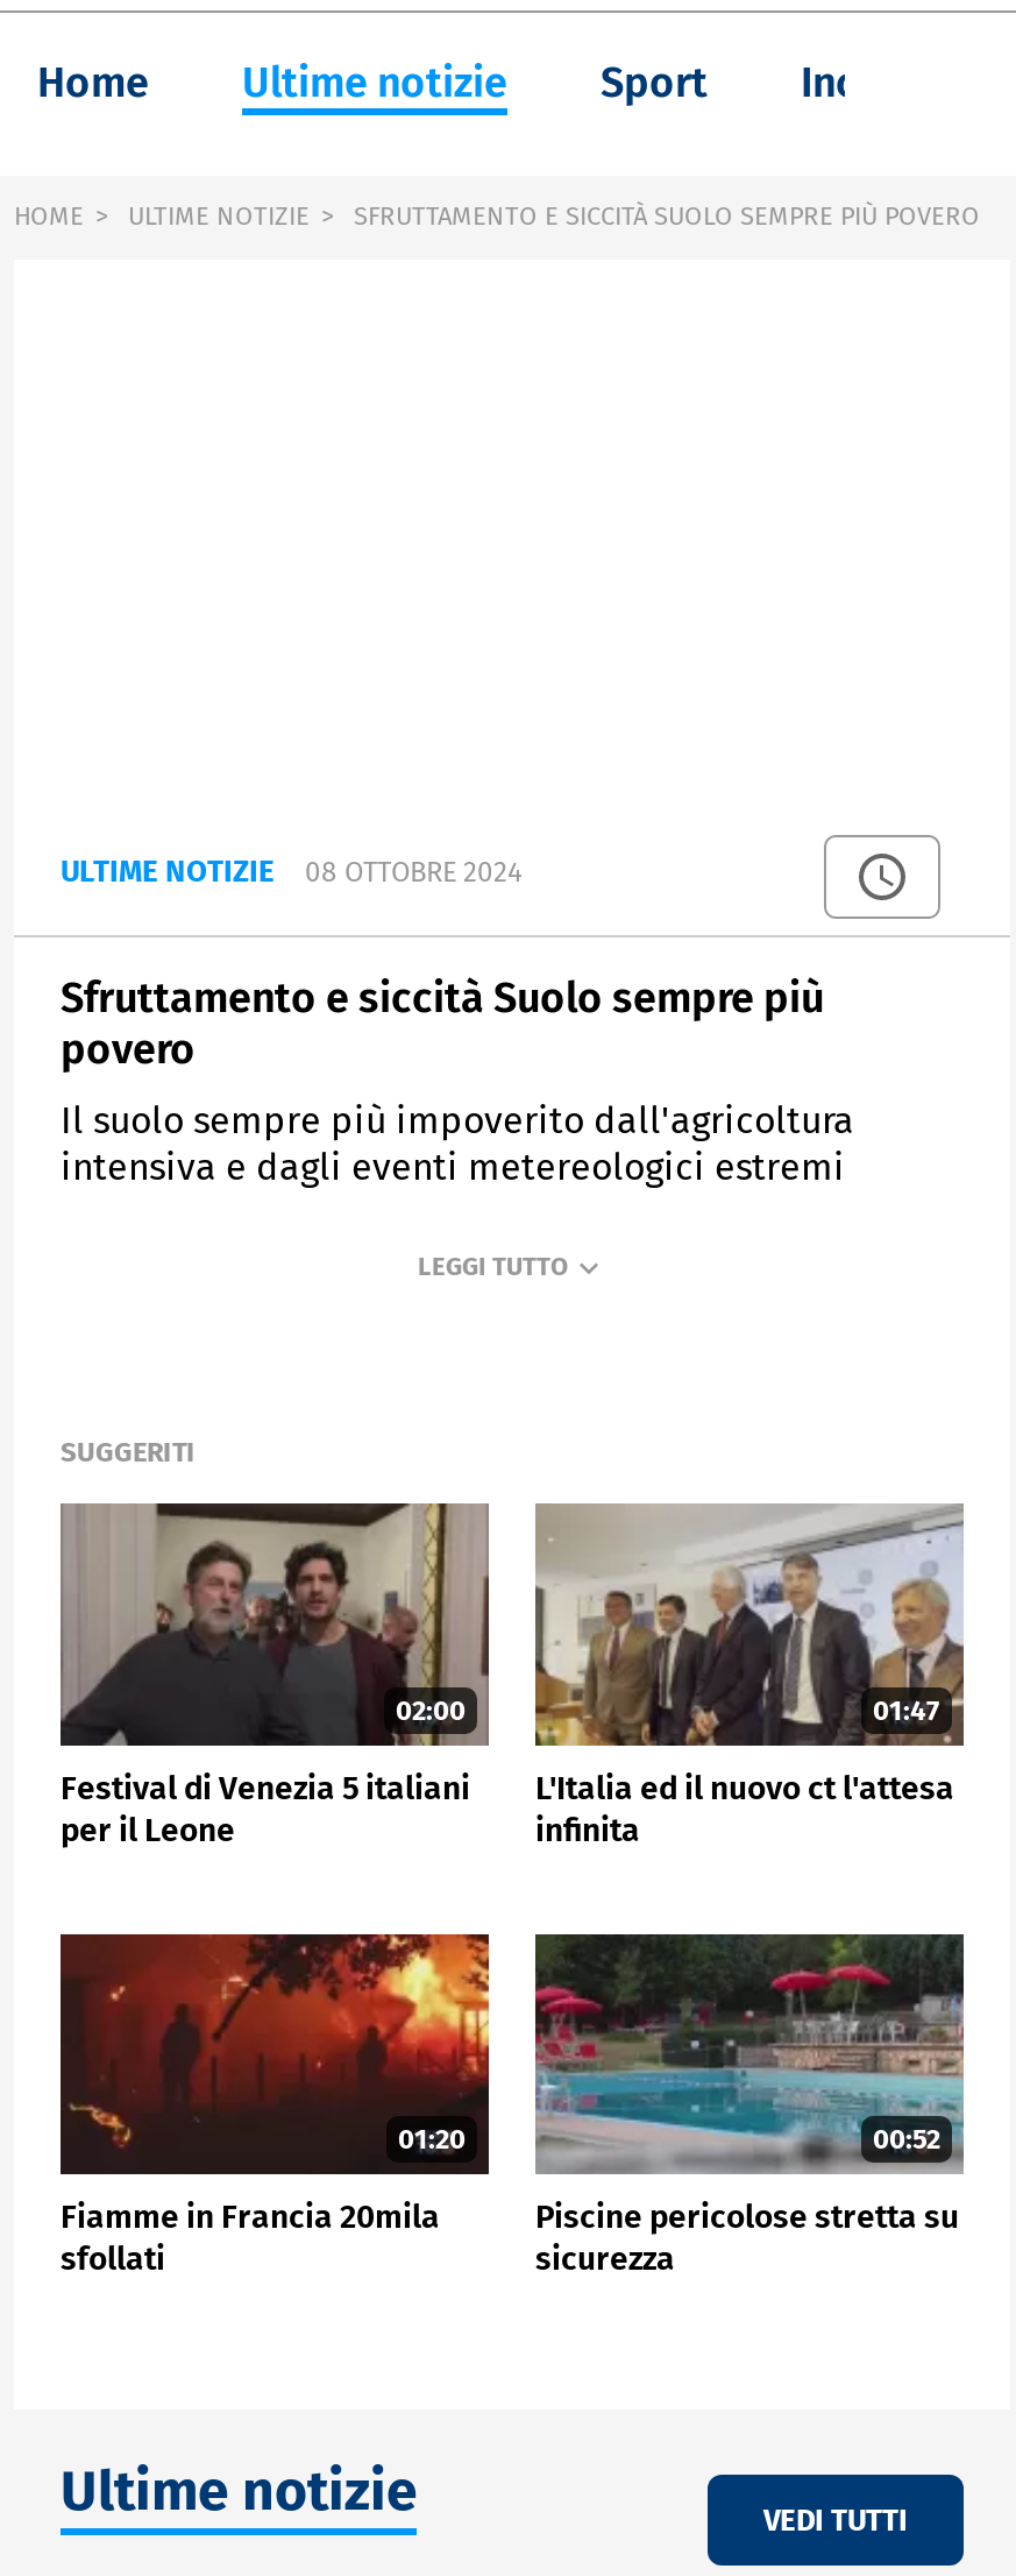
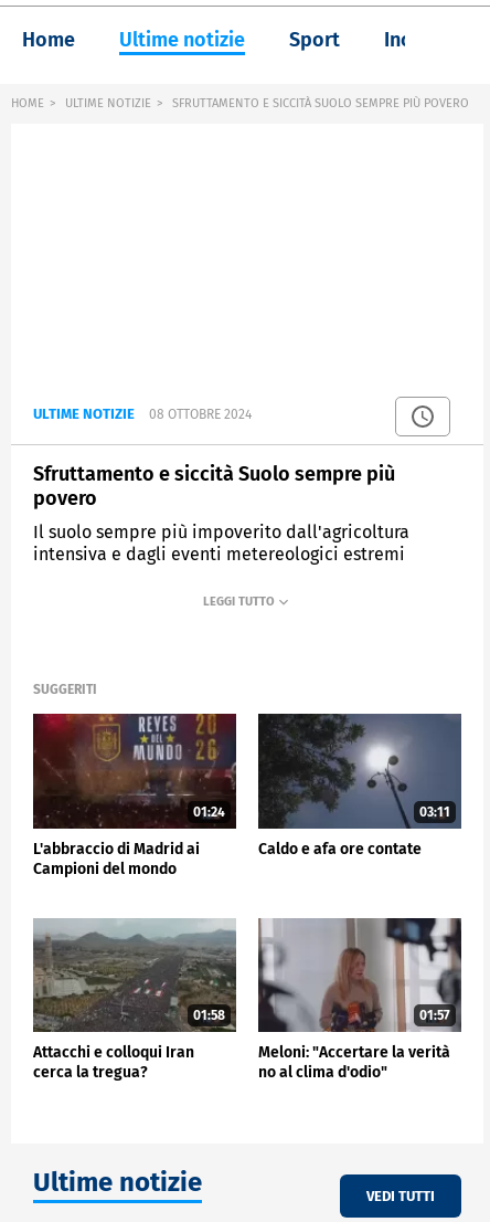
[61,1503,491,1748] [image] | 02:00 -> [33,713,236,830] [image] | 01:24
[533,1506,964,1748] [image] | 01:47 -> [257,714,461,830] [image] | 03:11
[61,1768,470,1850] Festival di Venezia 5 italiani | per il Leone -> [33,839,200,878] L'abbraccio di Madrid ai | Campioni del mondo
[535,1768,954,1850] L'Italia ed il nuovo ct l'attesa | infinita -> [258,839,422,858] Caldo e afa ore contate
[58,1932,491,2172] [image] | 01:20 -> [32,918,237,1032] [image] | 01:58
[533,1932,966,2174] [image] | 00:52 -> [257,918,462,1032] [image] | 01:57
[61,2198,440,2280] Fiamme in Francia 20mila | sfollati -> [33,1043,194,1082] Attacchi e colloqui Iran | cerca la tregua?
[535,2198,959,2280] Piscine pericolose stretta su | sicurezza -> [258,1043,450,1082] Meloni: "Accertare la verità | no al clima d'odio"

